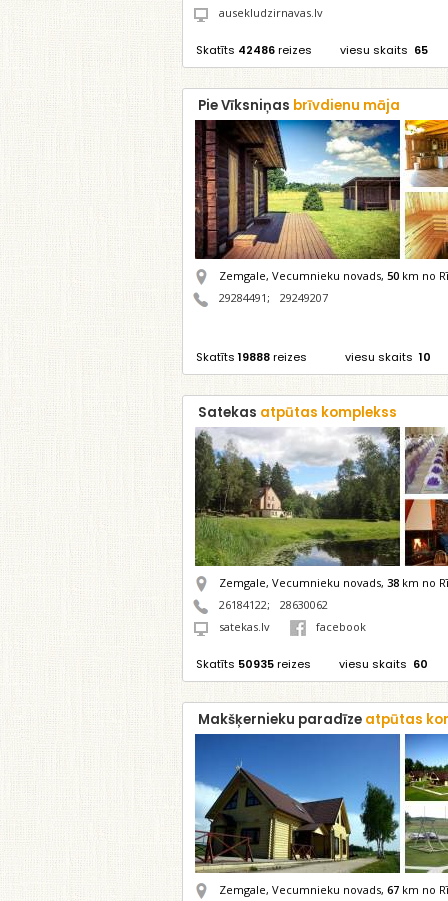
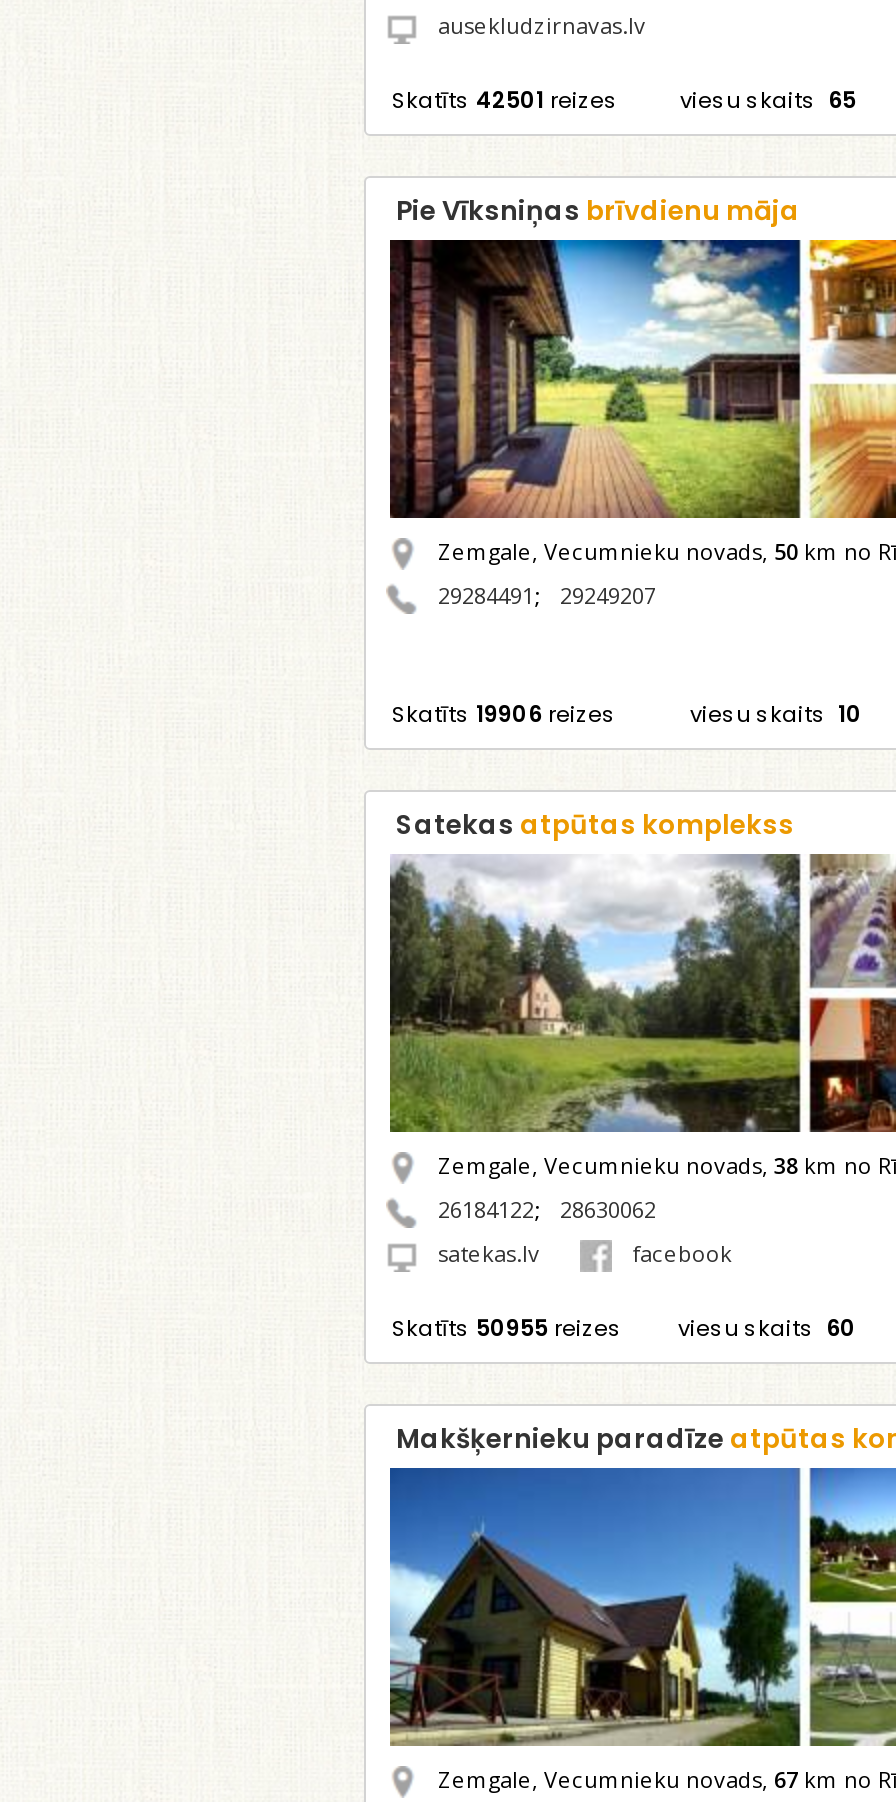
[196,42,312,58] Skatīts 42486 reizes -> [392,84,618,116] Skatīts 42501 reizes
[196,349,307,365] Skatīts 19888 reizes -> [392,698,616,730] Skatīts 19906 reizes
[196,656,311,672] Skatīts 50935 reizes -> [392,1312,622,1344] Skatīts 50955 reizes

